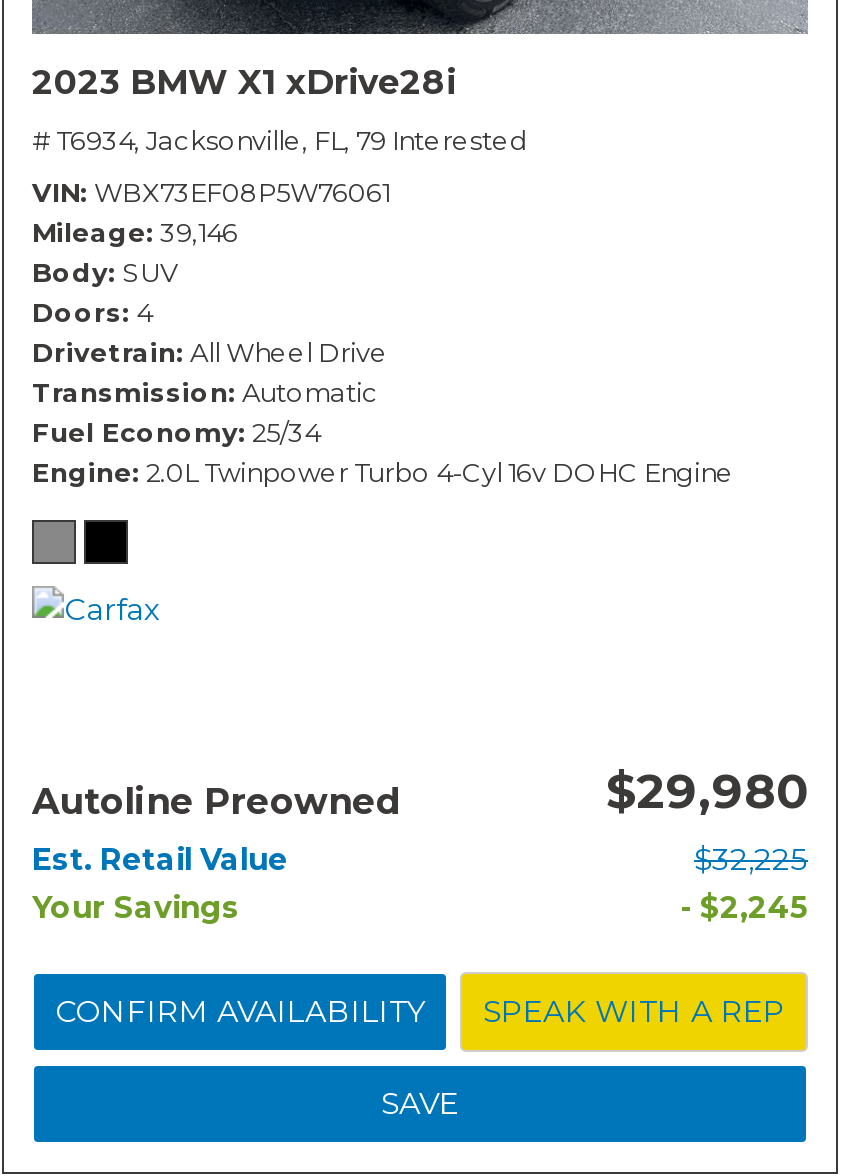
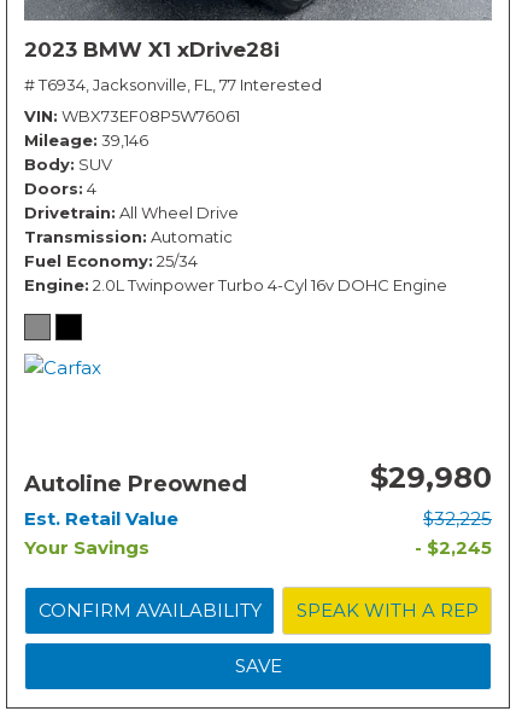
[32,124,528,156] # T6934, Jacksonville, FL, 79 Interested -> [24,75,322,94] # T6934, Jacksonville, FL, 77 Interested

